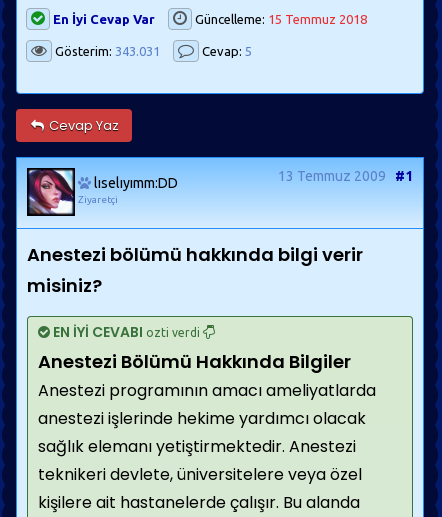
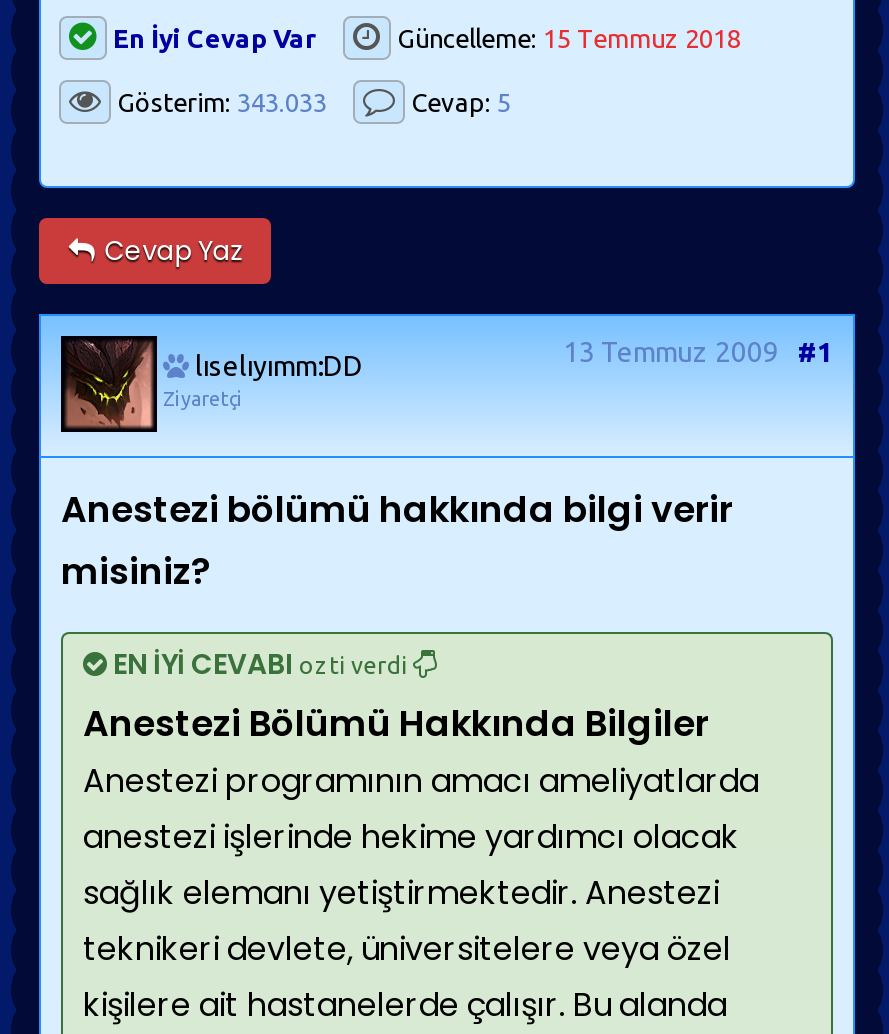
[52,44,160,58] Gösterim: 343.031 -> [111,88,327,116] Gösterim: 343.033
[28,170,74,214] [image] -> [63,338,155,430] [image]

